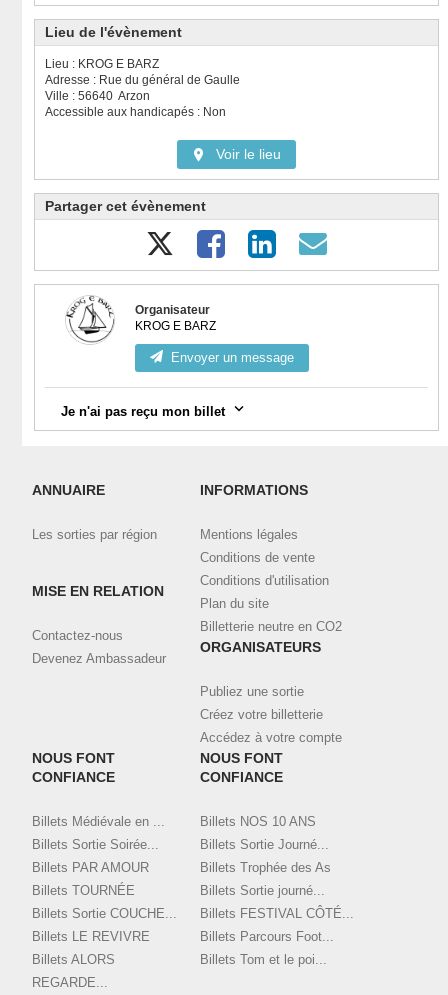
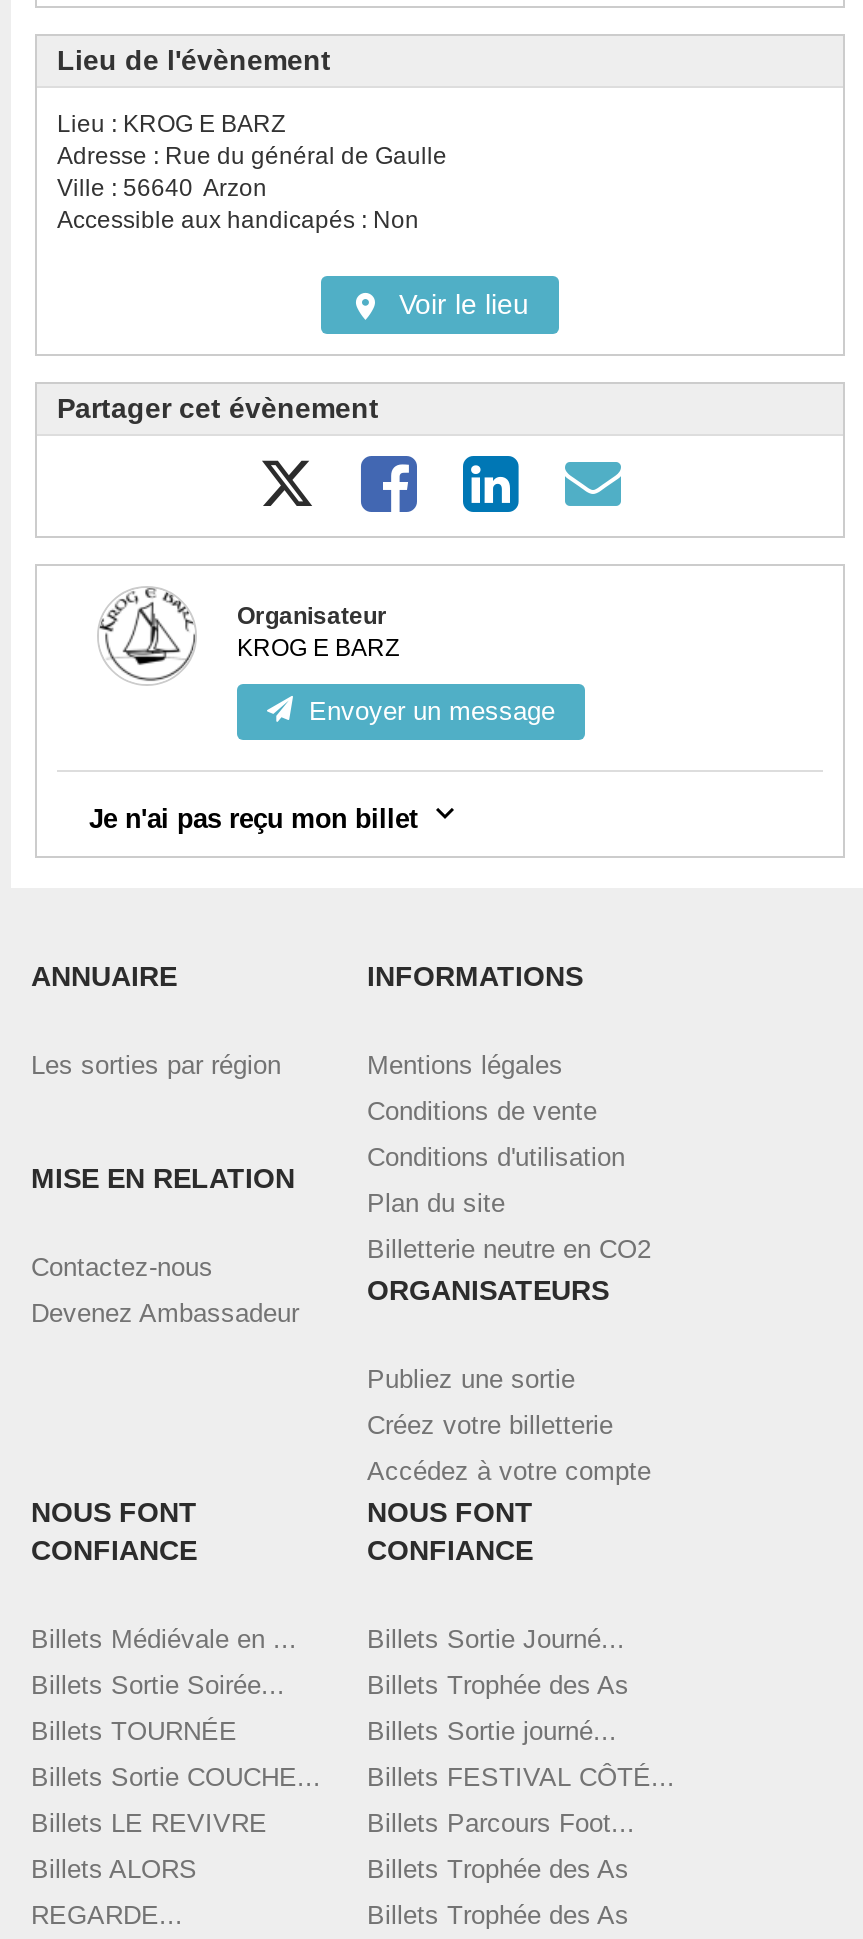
[200,814,316,829] Billets NOS 10 ANS -> none
[32,860,149,875] Billets PAR AMOUR -> none
[200,952,327,967] Billets Tom et le poi... -> [367,1854,629,1930] Billets Trophée des As | Billets Trophée des As

